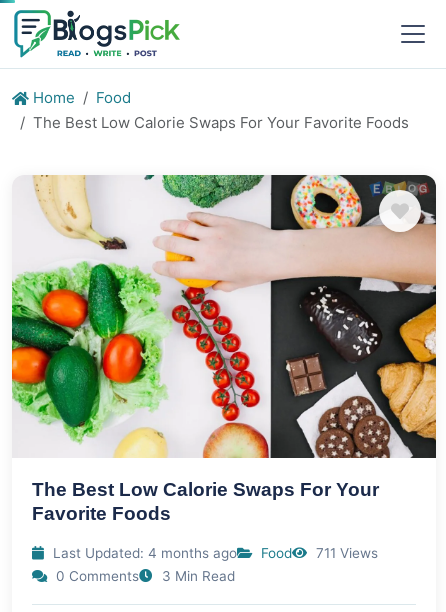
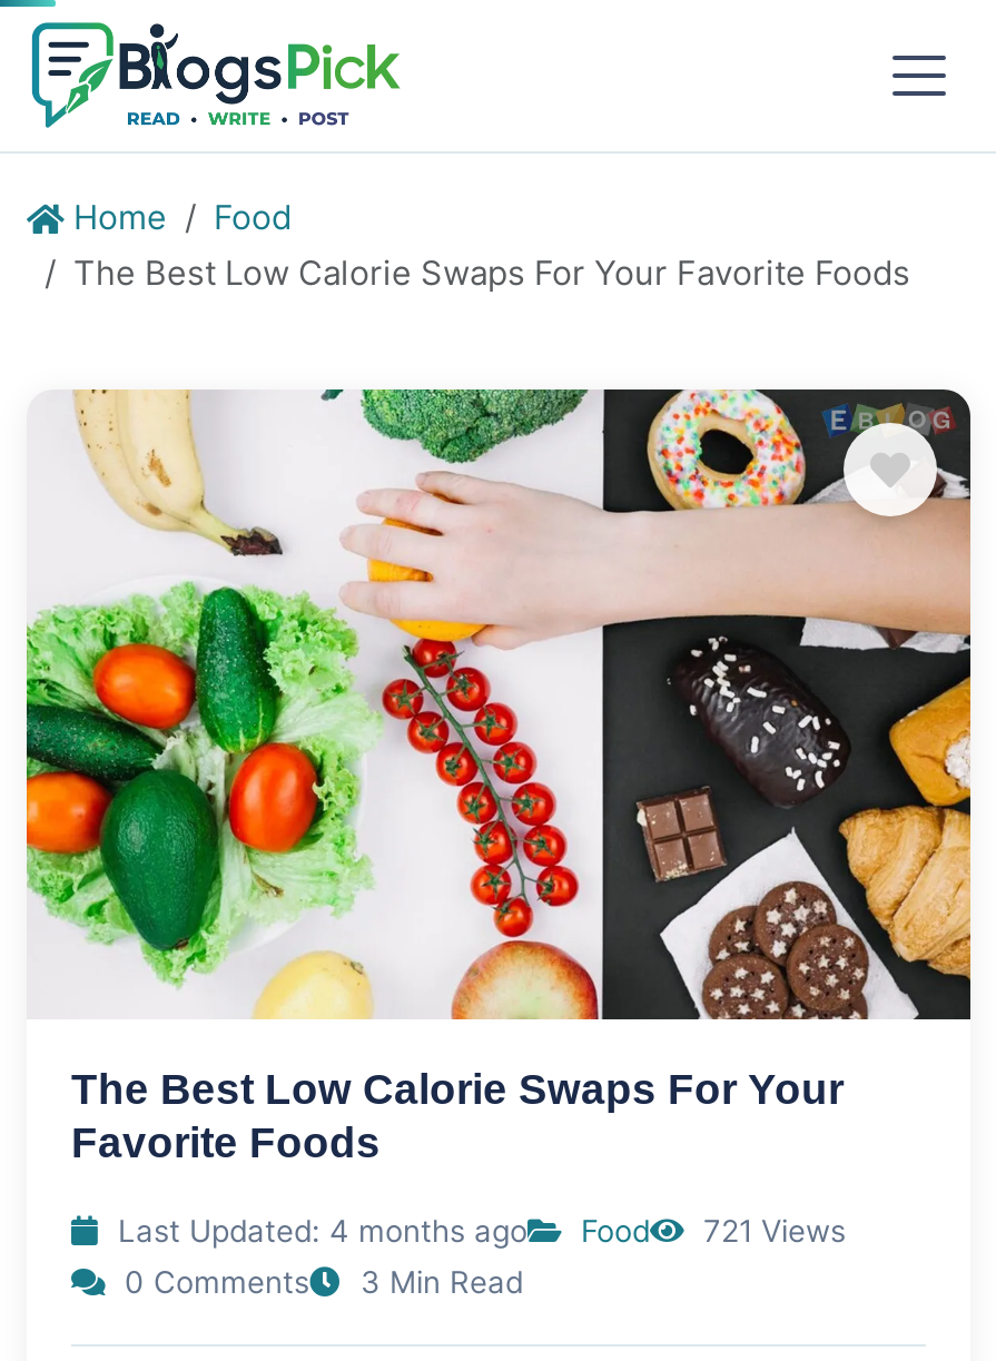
[49,545,378,561] Last Updated: 4 months ago Food 711 Views -> [109,1212,846,1248] Last Updated: 4 months ago Food 721 Views

